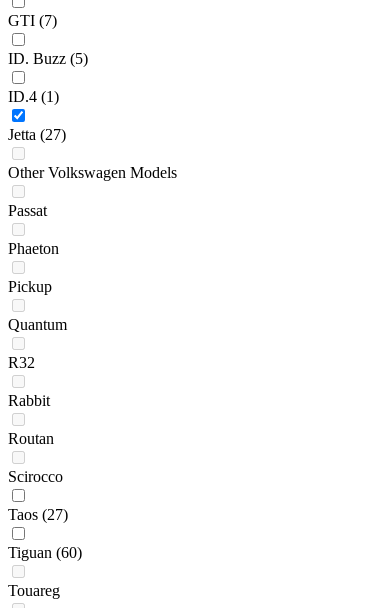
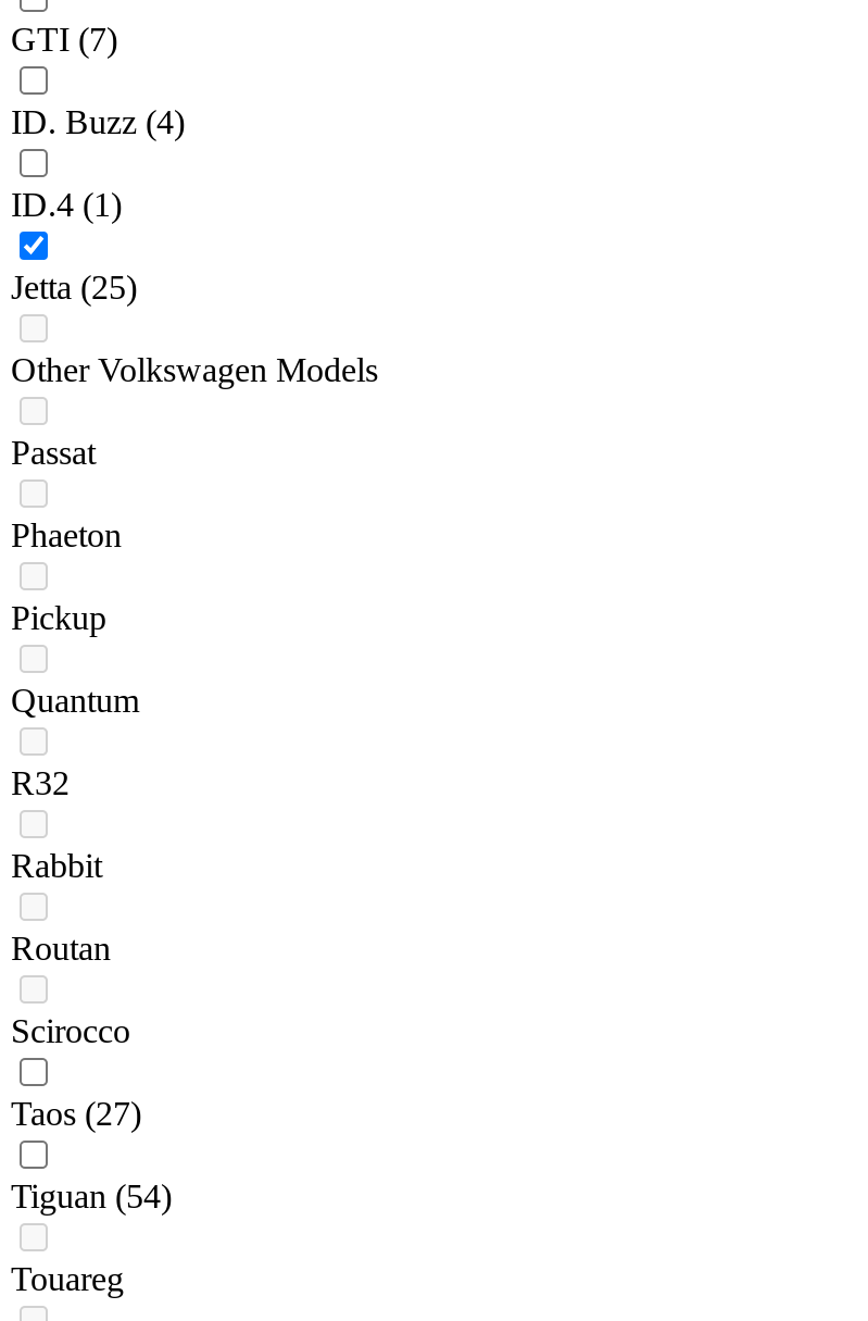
[8,50,88,67] ID. Buzz (5) -> [11,104,185,141] ID. Buzz (4)
[8,126,66,143] Jetta (27) -> [11,269,137,306] Jetta (25)
[8,544,82,561] Tiguan (60) -> [11,1178,172,1215] Tiguan (54)

